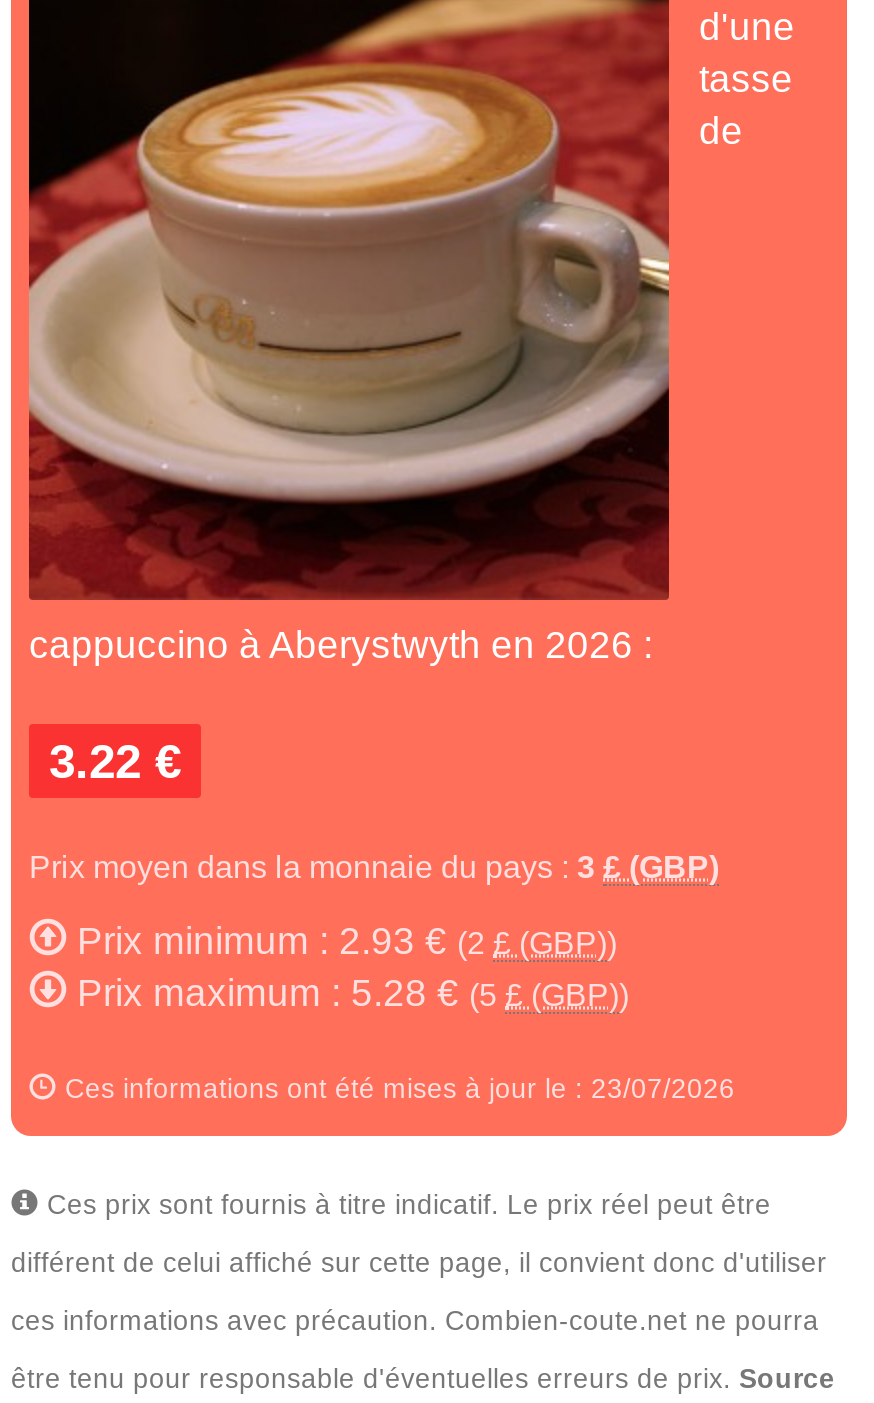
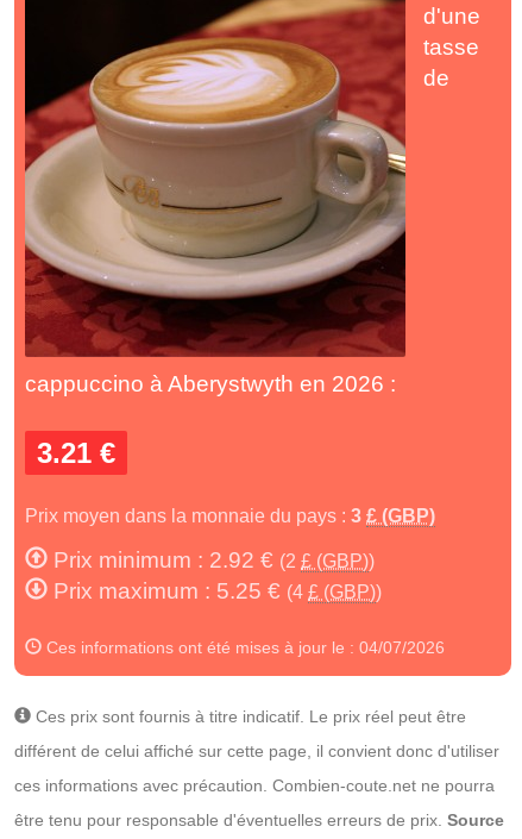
[49,734,181,788] 3.22 € -> [37,437,115,469] 3.21 €
[67,920,617,962] Prix minimum : 2.93 €(2 £ (GBP)) -> [48,547,375,572] Prix minimum : 2.92 €(2 £ (GBP))
[67,972,629,1014] Prix maximum : 5.28 €(5 £ (GBP)) -> [48,578,382,603] Prix maximum : 5.25 €(4 £ (GBP))
[57,1074,735,1104] Ces informations ont été mises à jour le : 23/07/2026 -> [42,639,445,657] Ces informations ont été mises à jour le : 04/07/2026

